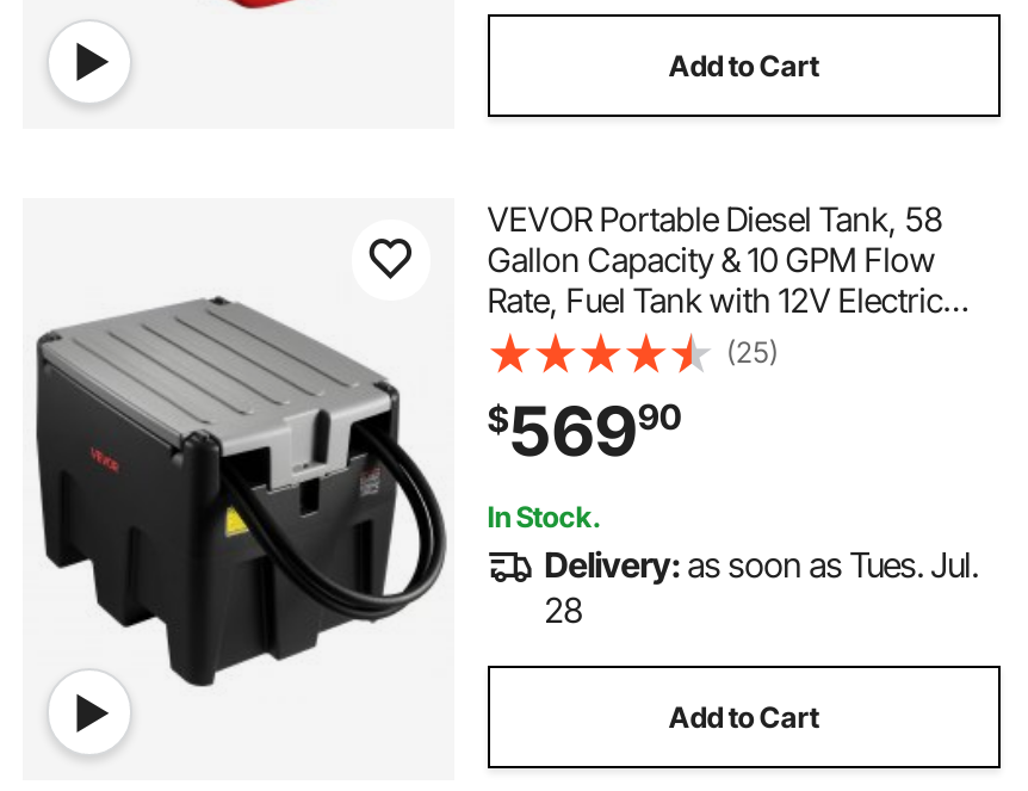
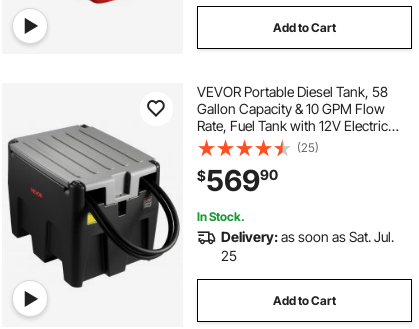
[544,543,978,584] Delivery: as soon as Tues. Jul. -> [221,228,394,245] Delivery: as soon as Sat. Jul.
[544,588,582,629] 28 -> [221,247,237,264] 25

